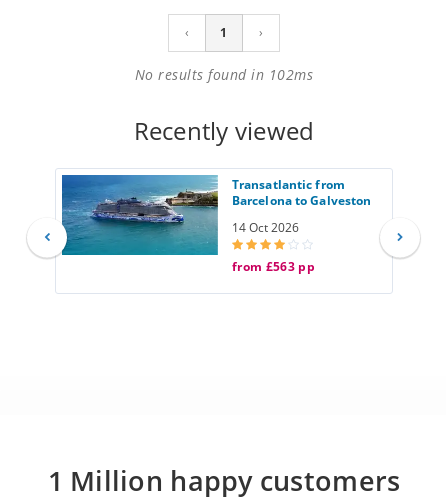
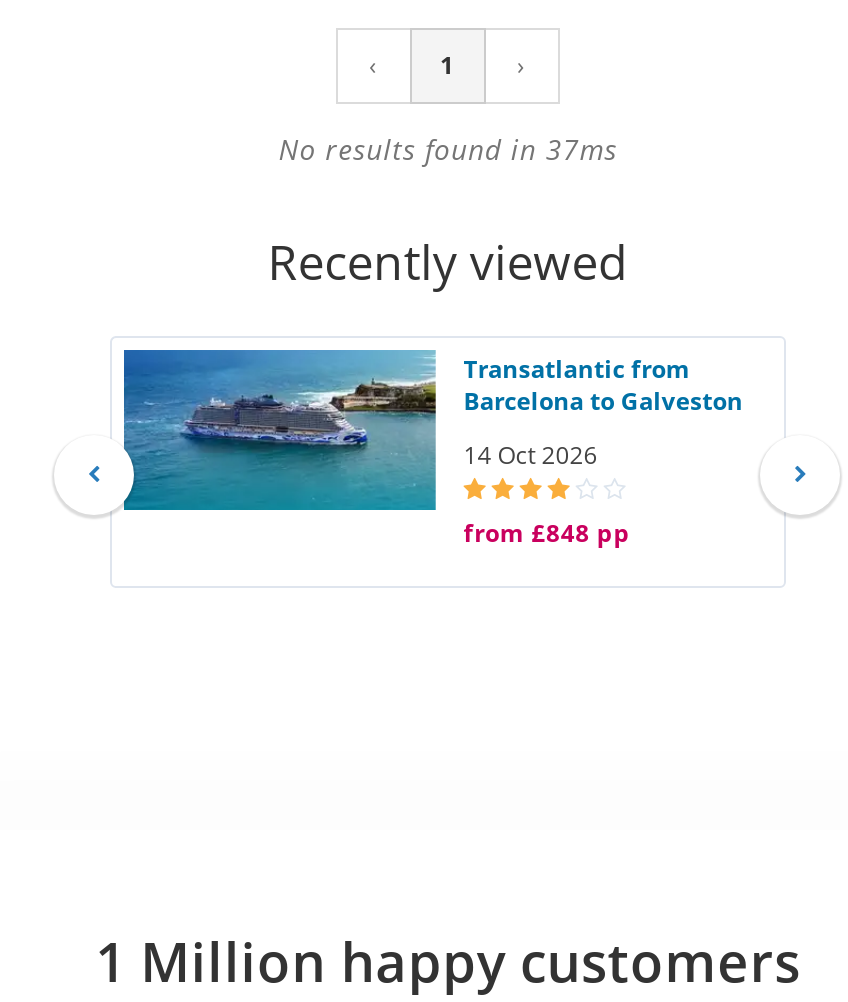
[135,65,313,84] No results found in 102ms -> [278,129,618,167] No results found in 37ms
[232,258,315,275] from £563 pp -> [464,515,630,549] from £848 pp

